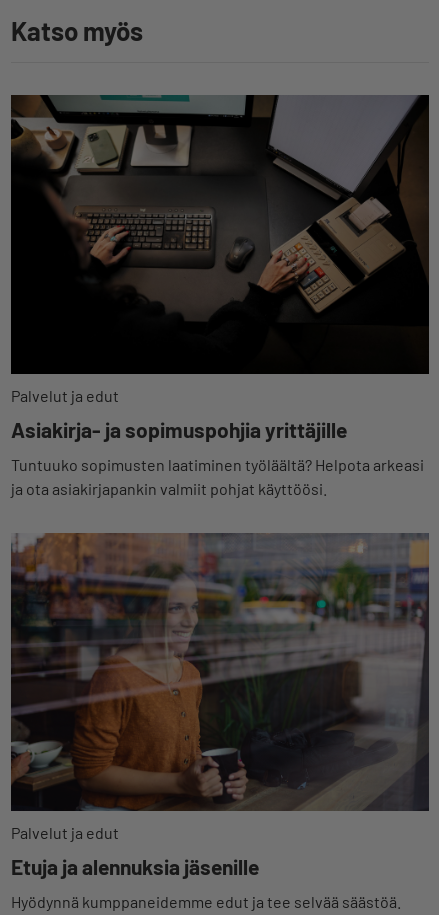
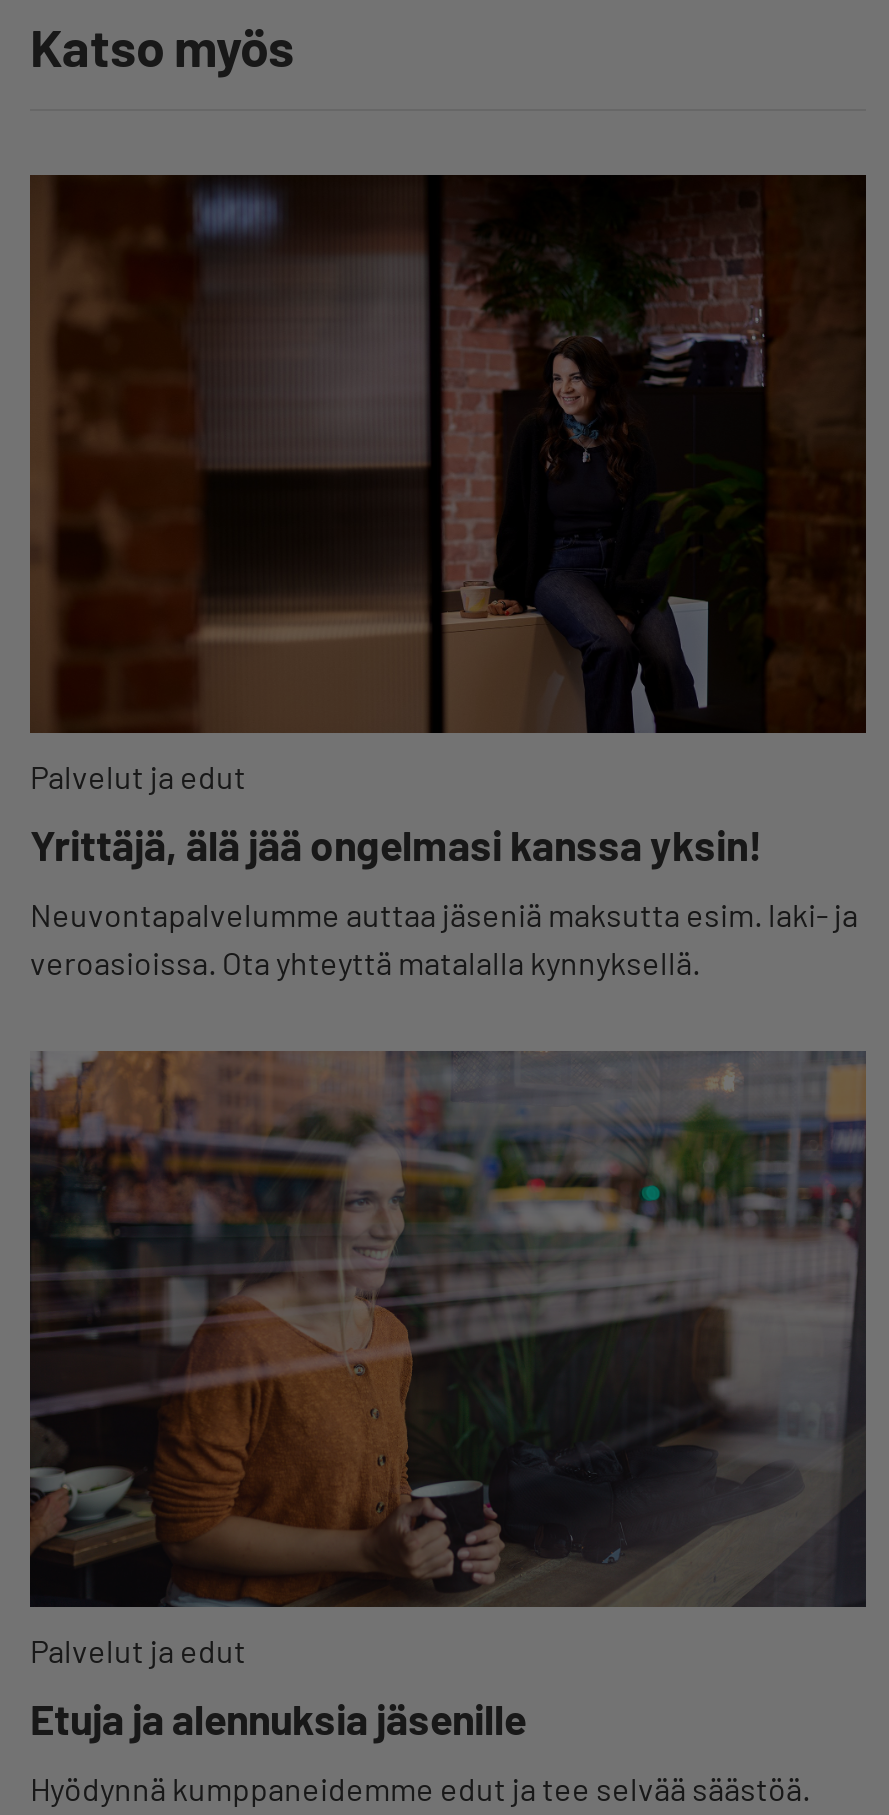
[10,94,429,375] [image] -> [28,173,866,735] [image]
[11,417,347,442] Asiakirja- ja sopimuspohjia yrittäjille -> [30,818,762,868] Yrittäjä, älä jää ongelmasi kanssa yksin!
[11,455,424,498] Tuntuuko sopimusten laatiminen työläältä? Helpota arkeasi | ja ota asiakirjapankin valmiit pohjat käyttöösi. -> [30,894,858,980] Neuvontapalvelumme auttaa jäseniä maksutta esim. laki- ja | veroasioissa. Ota yhteyttä matalalla kynnyksellä.

